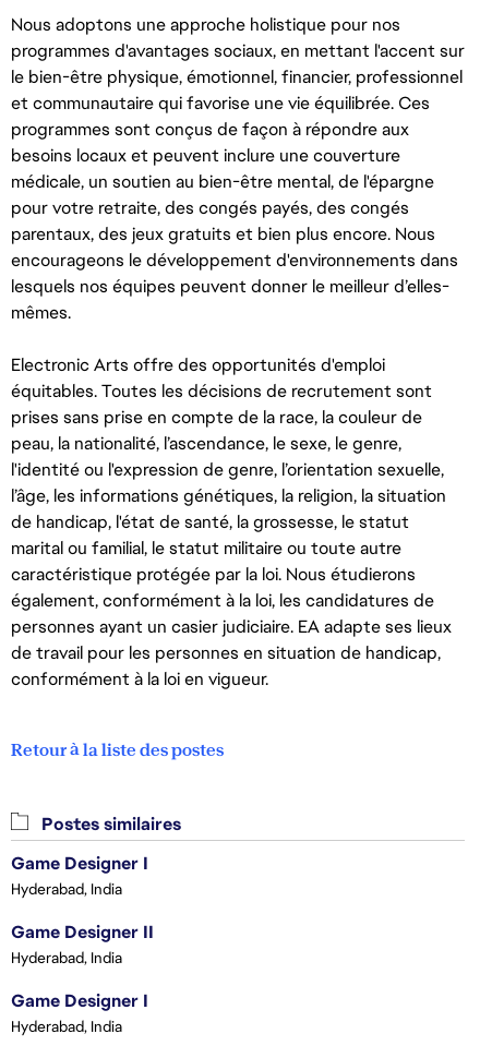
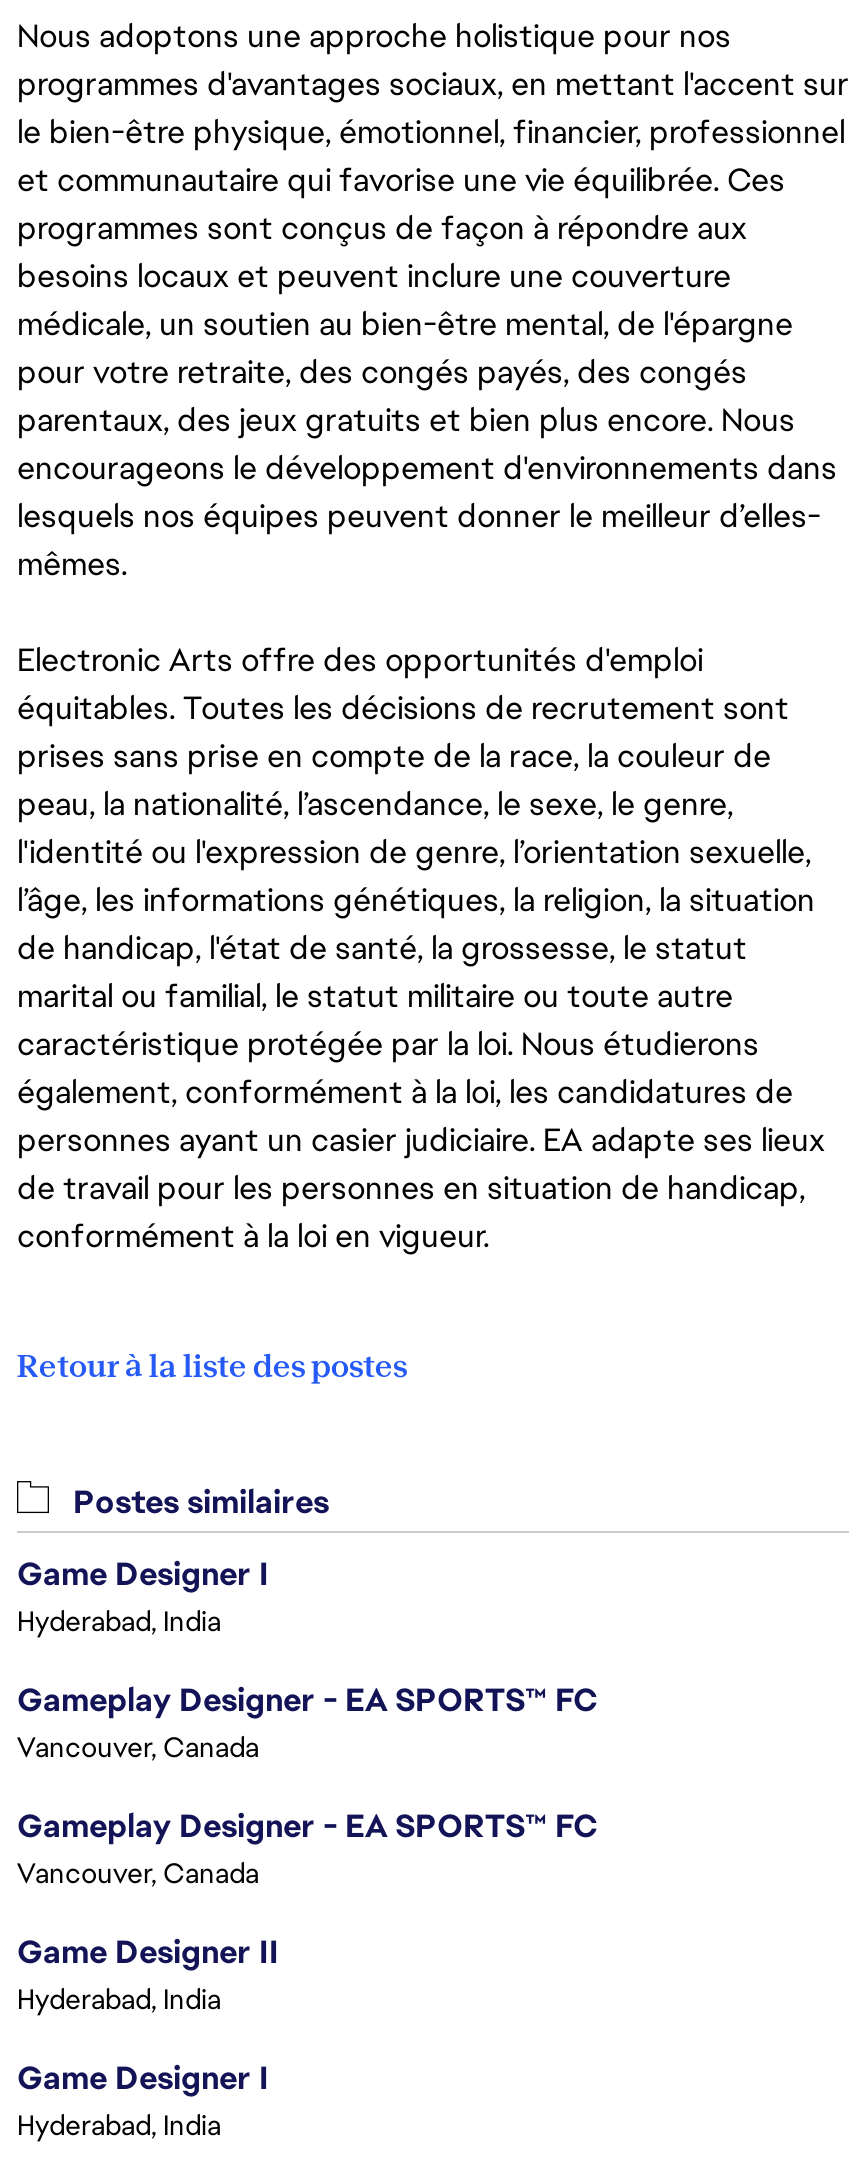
none -> [17,1680,597,1892] Gameplay Designer - EA SPORTS™ FC | Vancouver, Canada | Gameplay Designer - EA SPORTS™ FC | Vancouver, Canada

